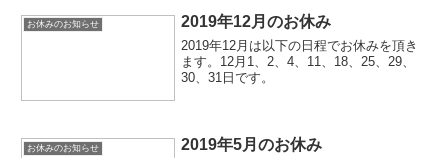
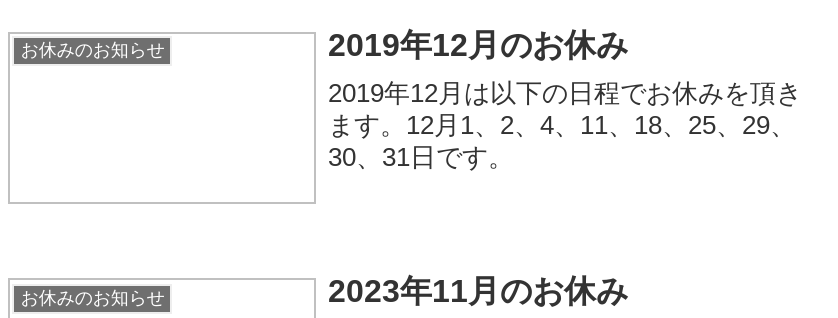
[181,136,322,153] 2019年5月のお休み -> [328,275,628,309] 2023年11月のお休み

